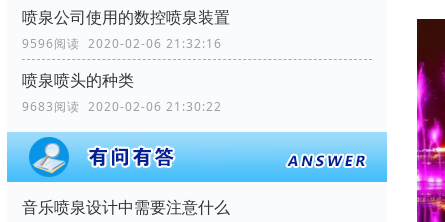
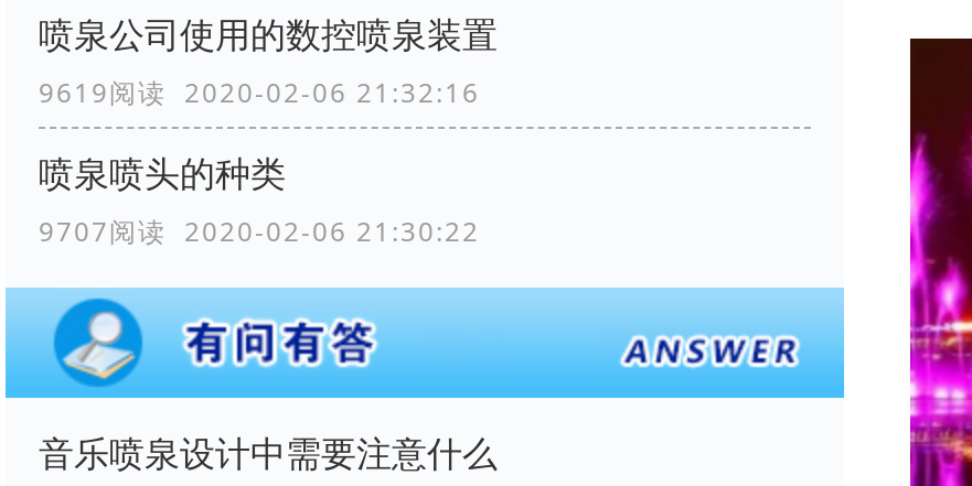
[22,35,222,52] 9596阅读 2020-02-06 21:32:16 -> [39,74,480,112] 9619阅读 2020-02-06 21:32:16
[22,98,222,115] 9683阅读 2020-02-06 21:30:22 -> [39,213,480,251] 9707阅读 2020-02-06 21:30:22

